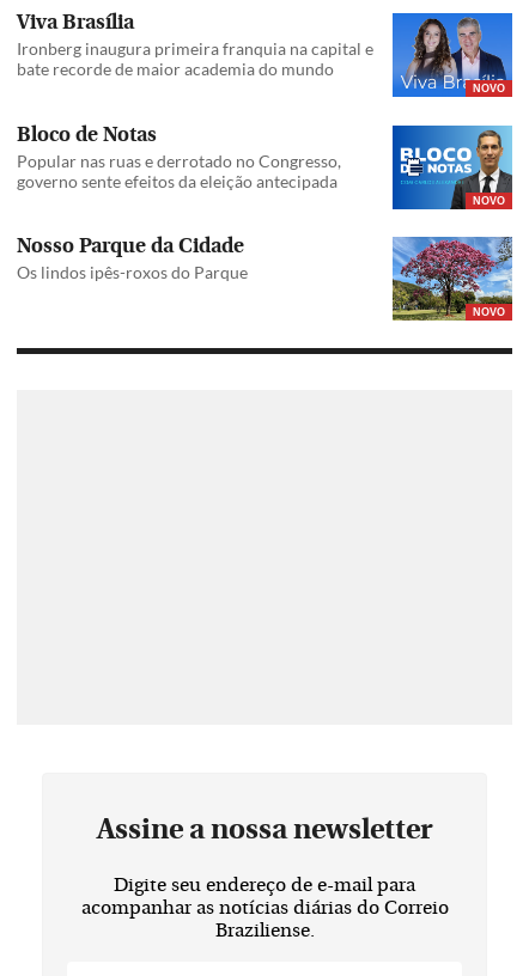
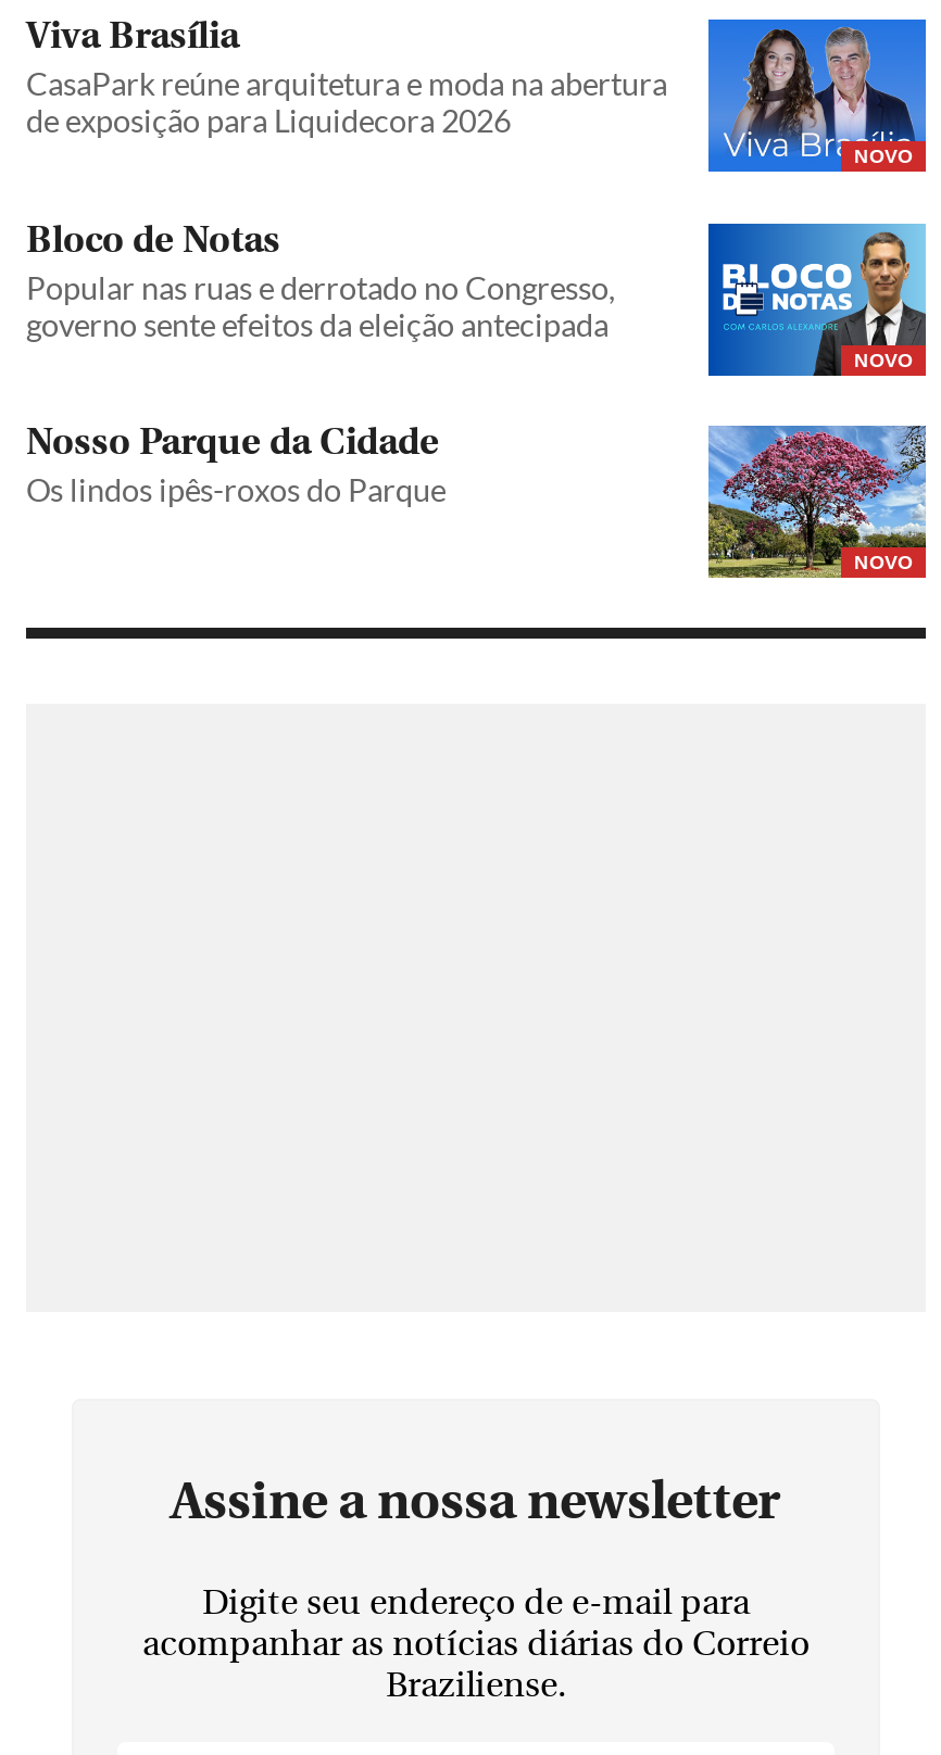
[17,39,373,79] Ironberg inaugura primeira franquia na capital e | bate recorde de maior academia do mundo -> [26,66,667,140] CasaPark reúne arquitetura e moda na abertura | de exposição para Liquidecora 2026

